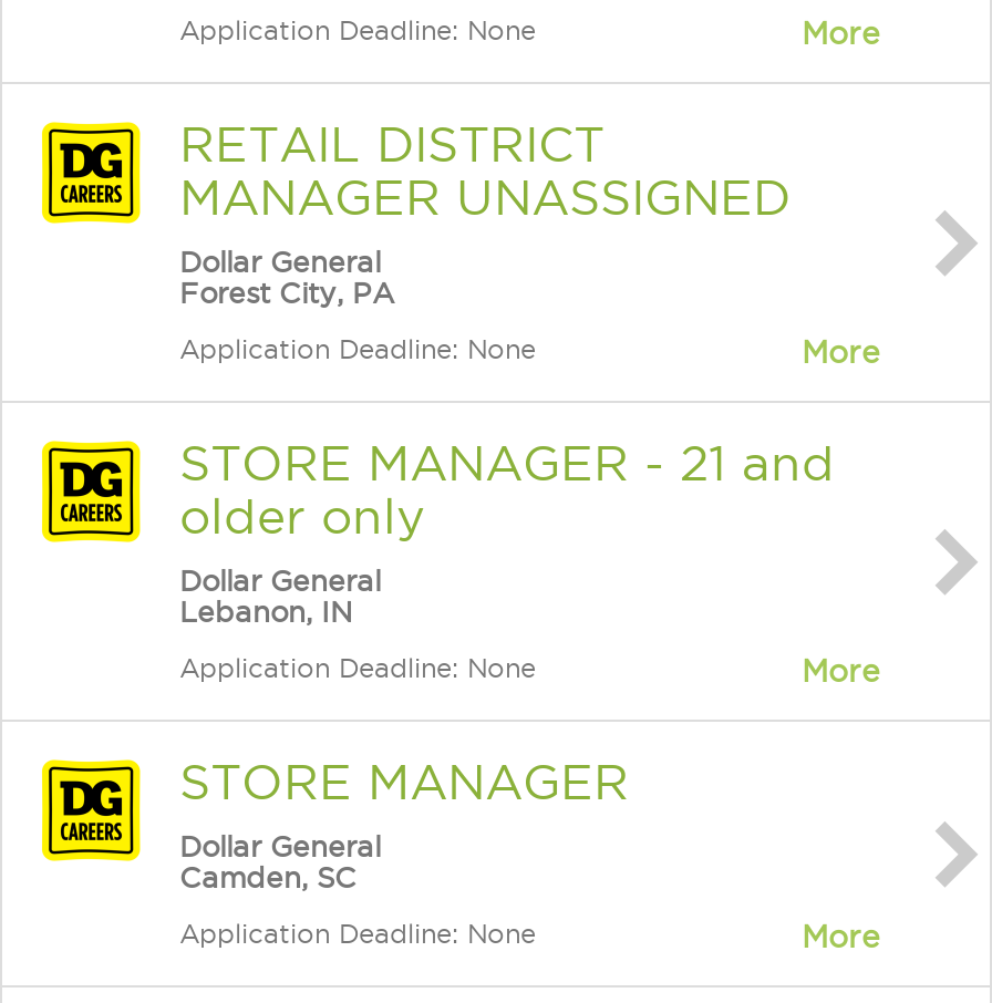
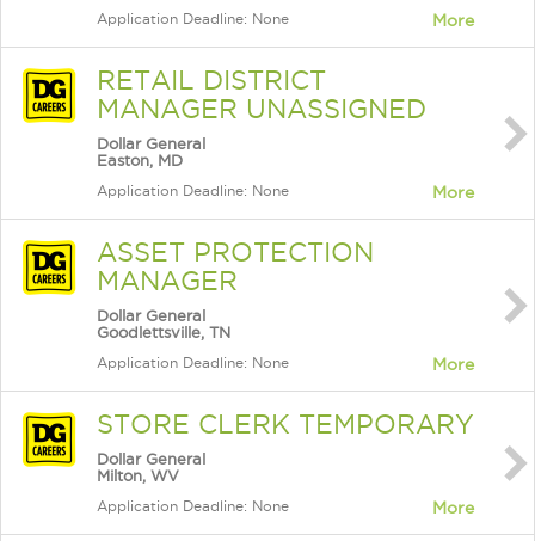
[179,277,394,308] Forest City, PA -> [97,152,183,168] Easton, MD
[179,436,835,542] STORE MANAGER - 21 and | older only -> [97,238,374,295] ASSET PROTECTION | MANAGER
[179,596,352,627] Lebanon, IN -> [97,324,230,340] Goodlettsville, TN
[179,755,629,808] STORE MANAGER -> [97,410,474,438] STORE CLERK TEMPORARY
[179,861,356,892] Camden, SC -> [97,467,179,484] Milton, WV

